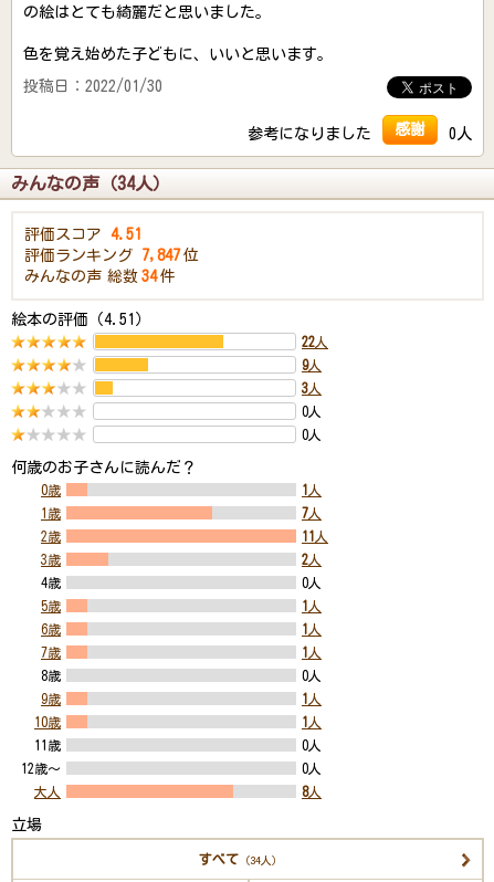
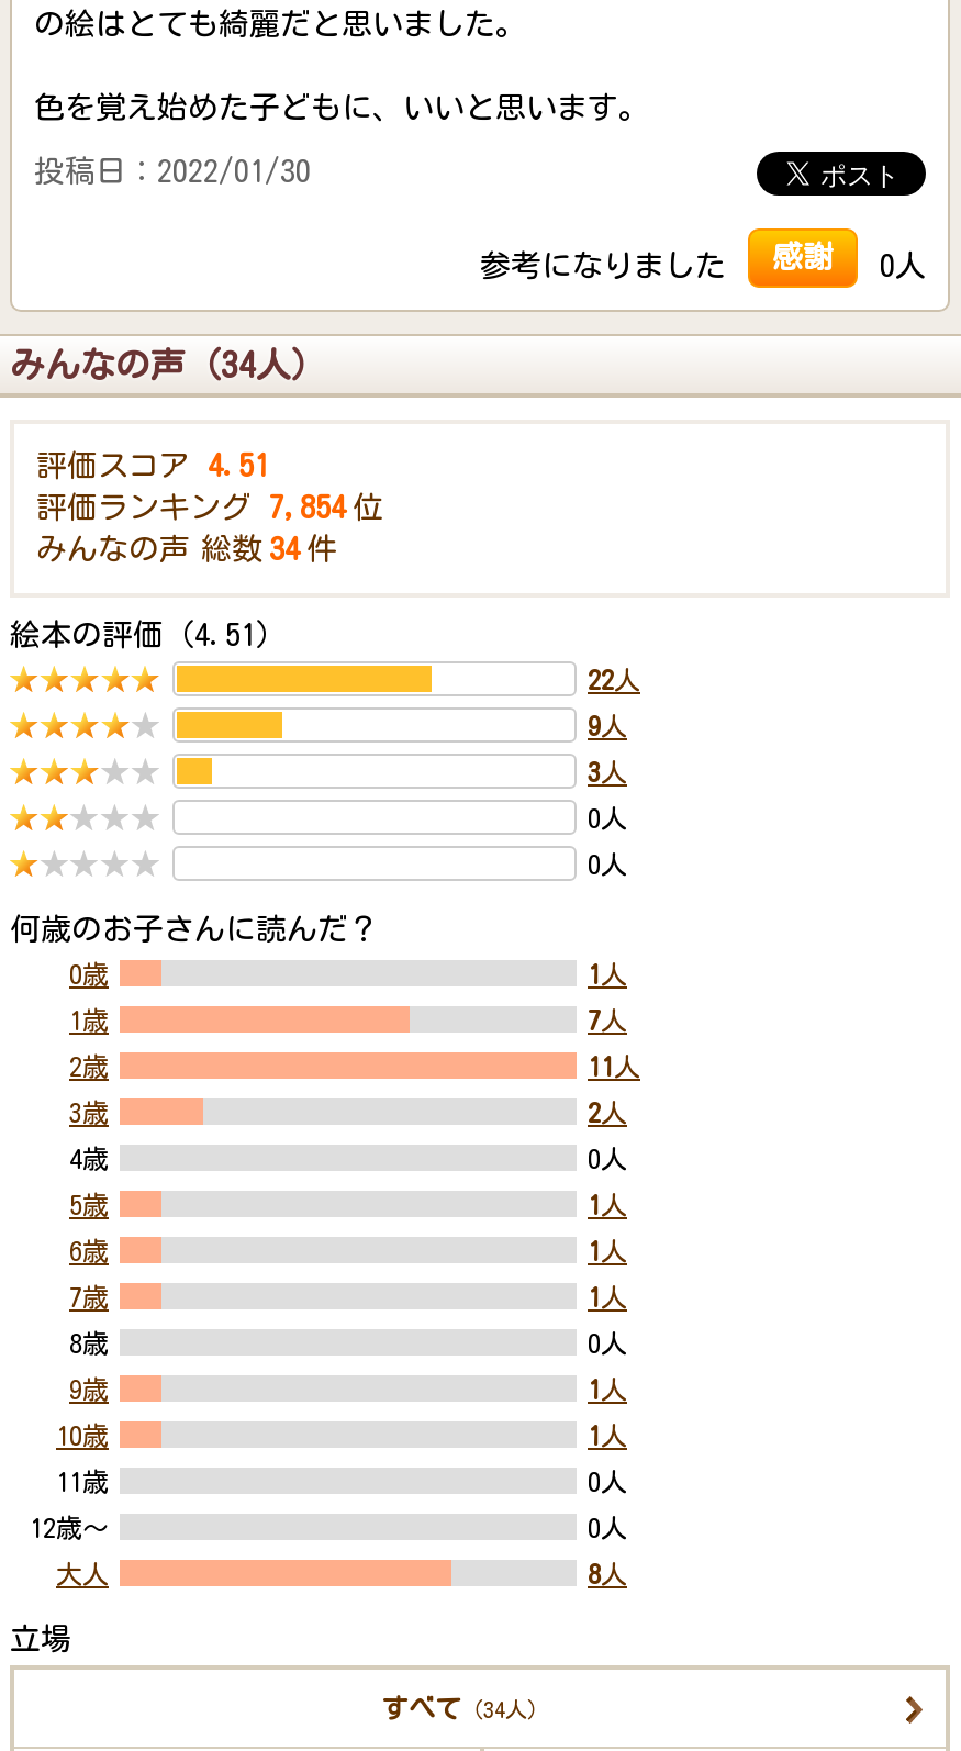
[24,247,199,262] 評価ランキング 7,847 位 -> [36,491,383,522] 評価ランキング 7,854 位

